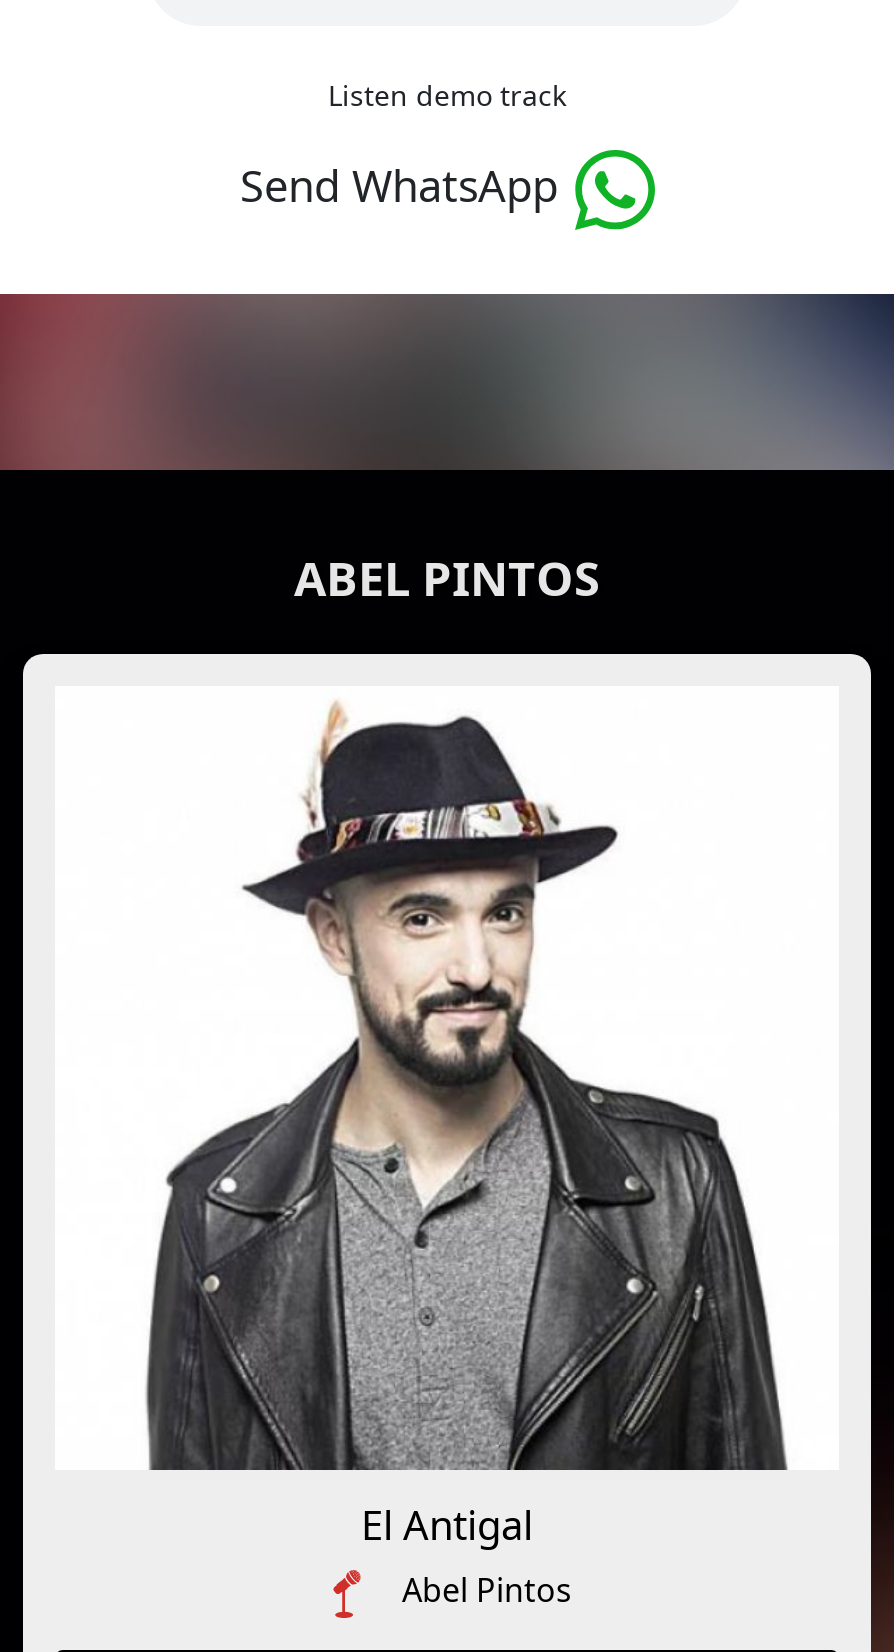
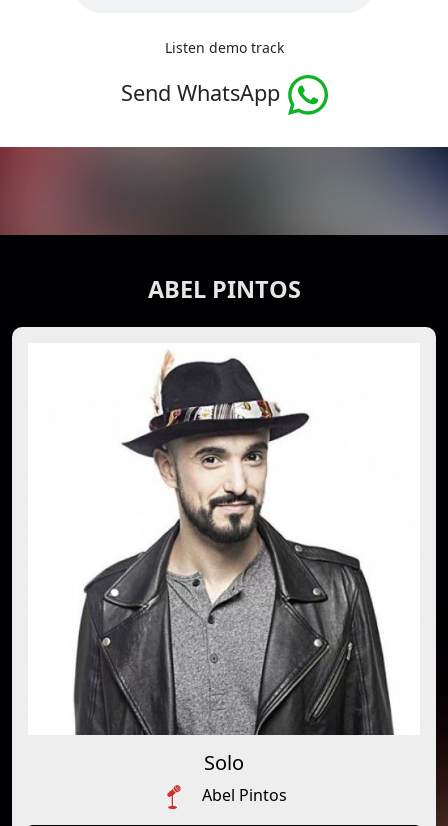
[361,1498,533,1552] El Antigal -> [204,749,244,776] Solo

